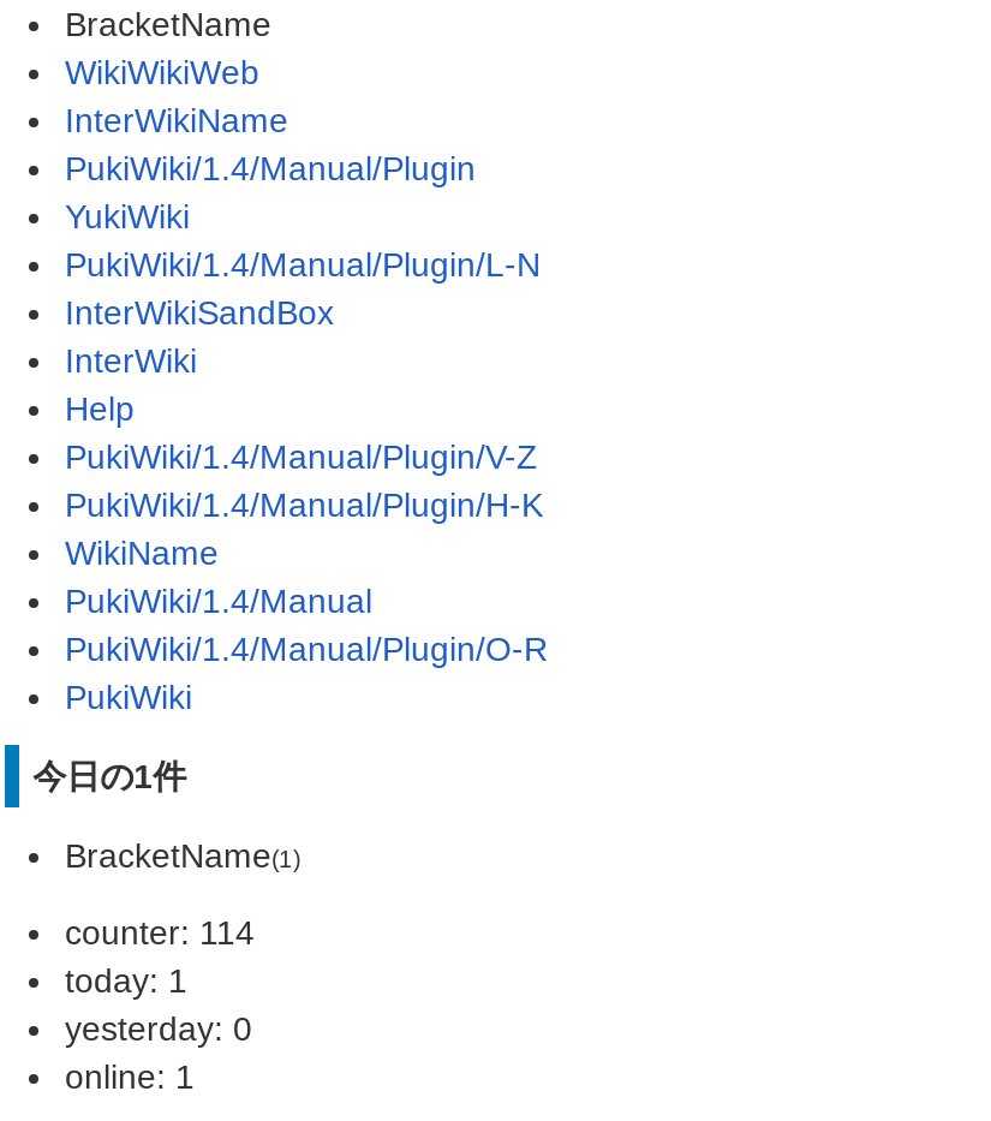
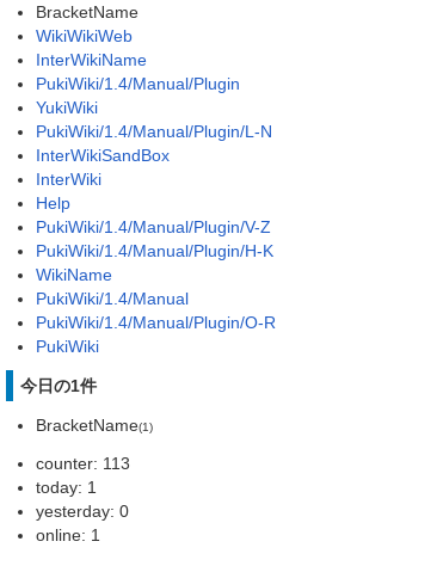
[65,913,255,952] counter: 114 -> [36,454,130,473] counter: 113

